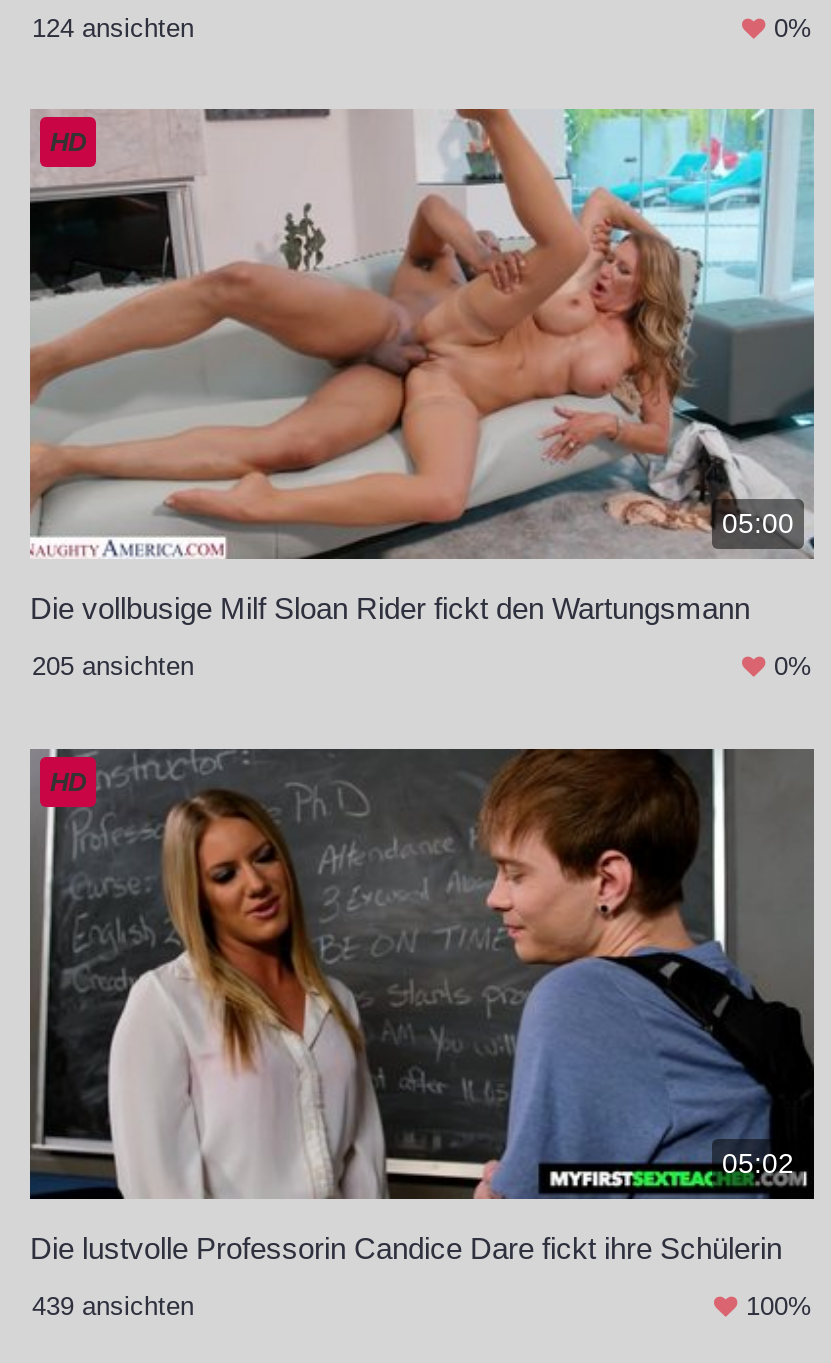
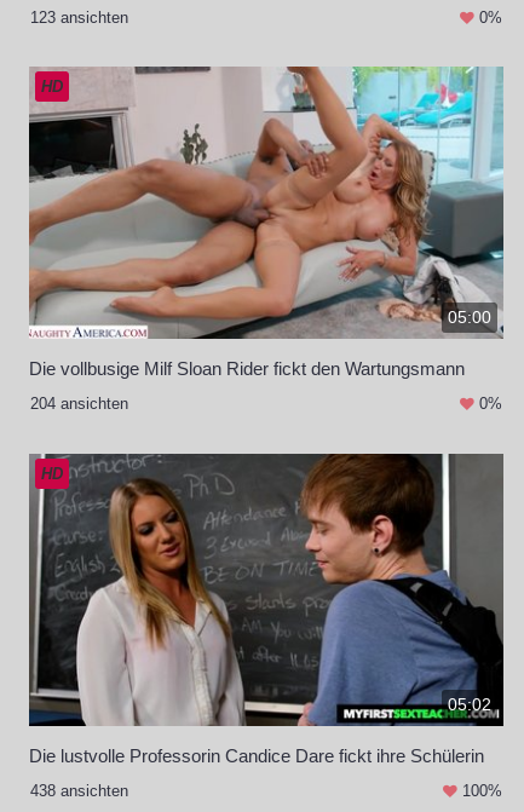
[32,13,194,43] 124 ansichten -> [30,9,128,27] 123 ansichten
[32,652,194,682] 205 ansichten -> [30,395,128,413] 204 ansichten
[32,1291,194,1321] 439 ansichten -> [30,782,128,800] 438 ansichten

